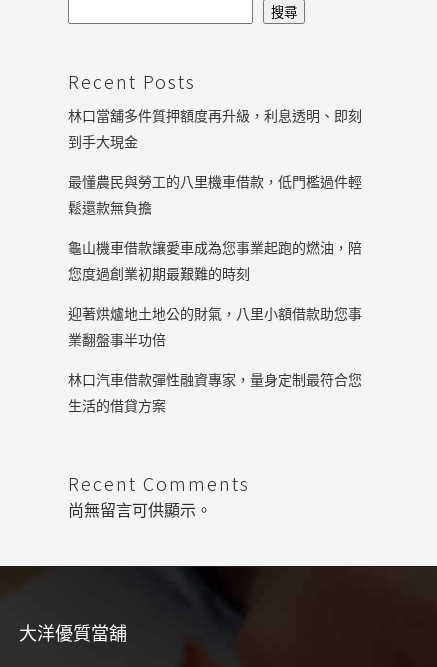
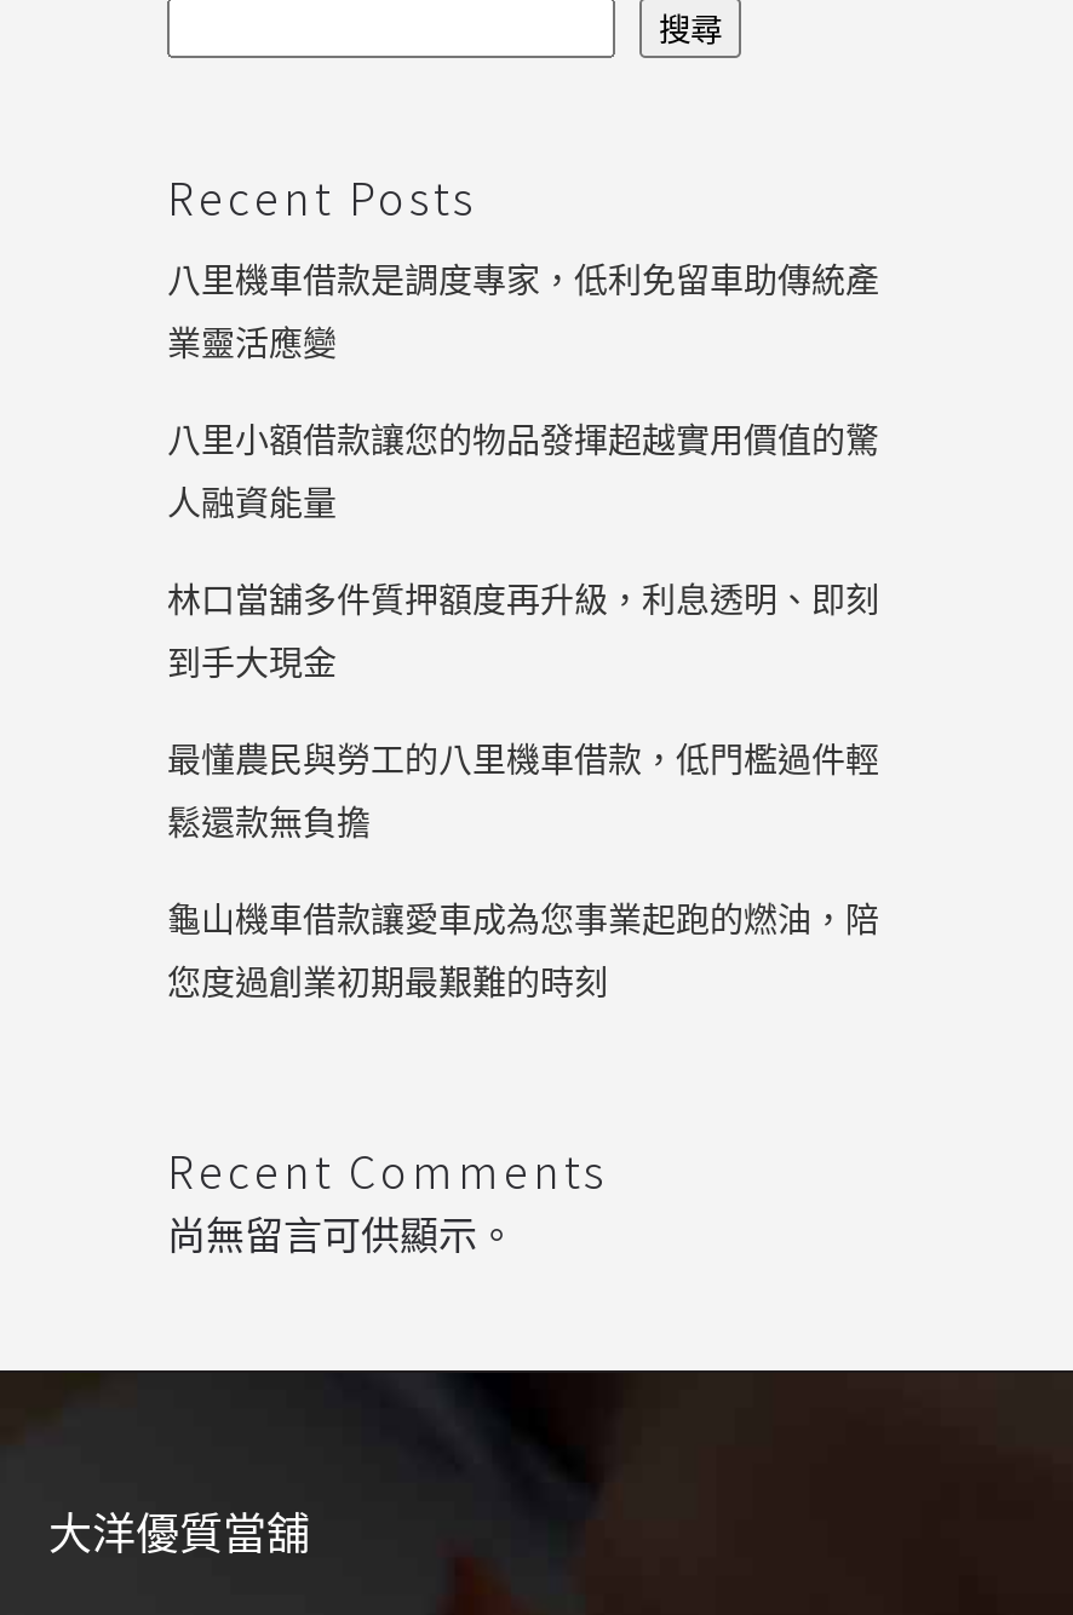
none -> [167,261,879,523] 八里機車借款是調度專家，低利免留車助傳統產 | 業靈活應變 | 八里小額借款讓您的物品發揮超越實用價值的驚 | 人融資能量
moved [68,108,362,282] -> [167,581,879,1002]: 林口當舖多件質押額度再升級，利息透明、即刻 | 到手大現金 | 最懂農民與勞工的八里機車借款，低門檻過件輕 | 鬆還款無負擔 | 龜山機車借款讓愛車成為您事業起跑的燃油，陪 | 您度過創業初期最艱難的時刻
[68,306,362,414] 迎著烘爐地土地公的財氣，八里小額借款助您事 | 業翻盤事半功倍 | 林口汽車借款彈性融資專家，量身定制最符合您 | 生活的借貸方案 -> none

